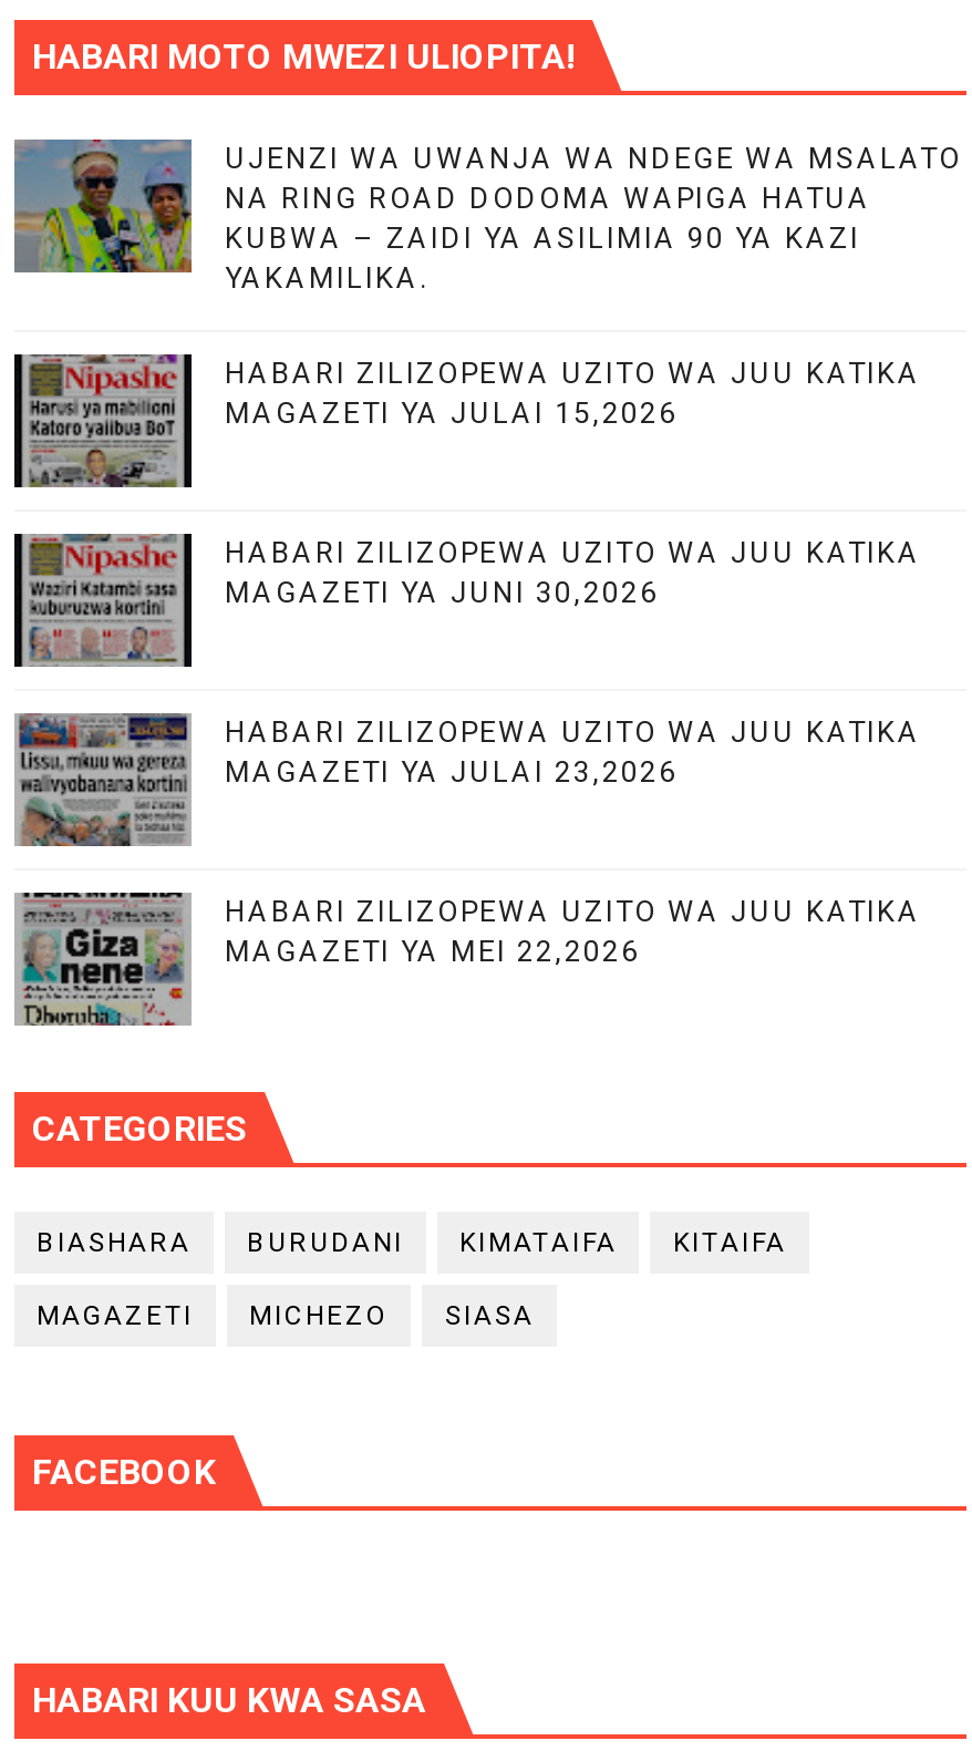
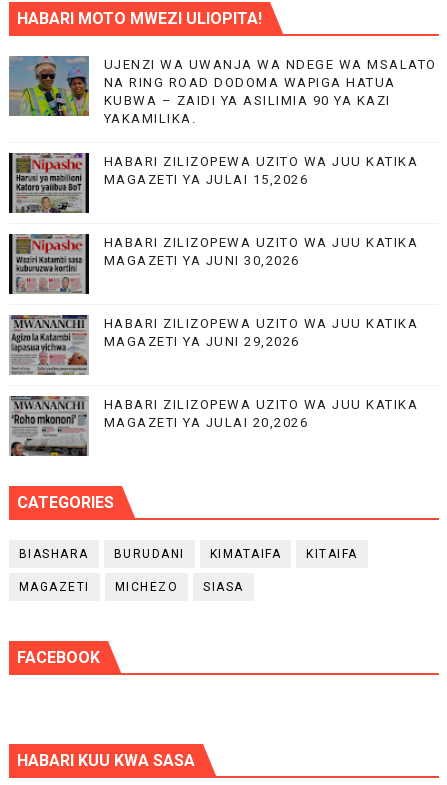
[17,712,678,847] [image] | MAGAZETI YA JULAI 23,2026 -> [11,314,300,375] [image] | MAGAZETI YA JUNI 29,2026
[19,892,640,1027] [image] | MAGAZETI YA MEI 22,2026 -> [10,395,308,457] [image] | MAGAZETI YA JULAI 20,2026

